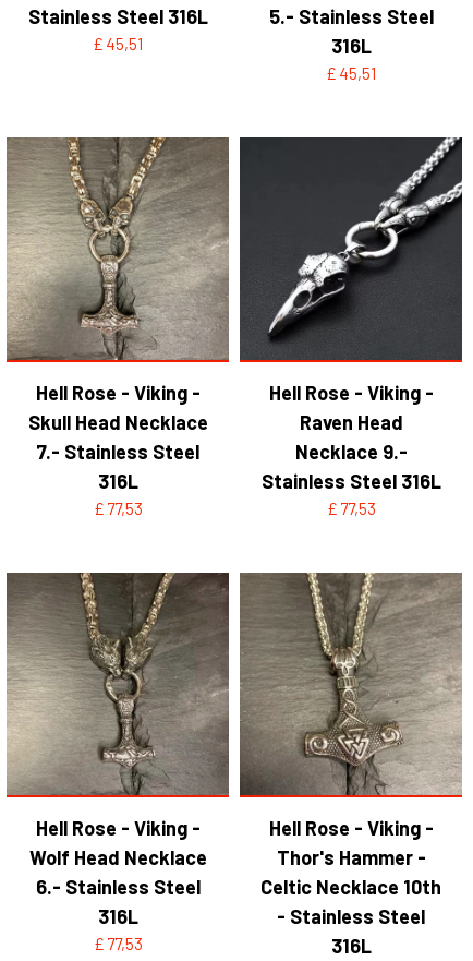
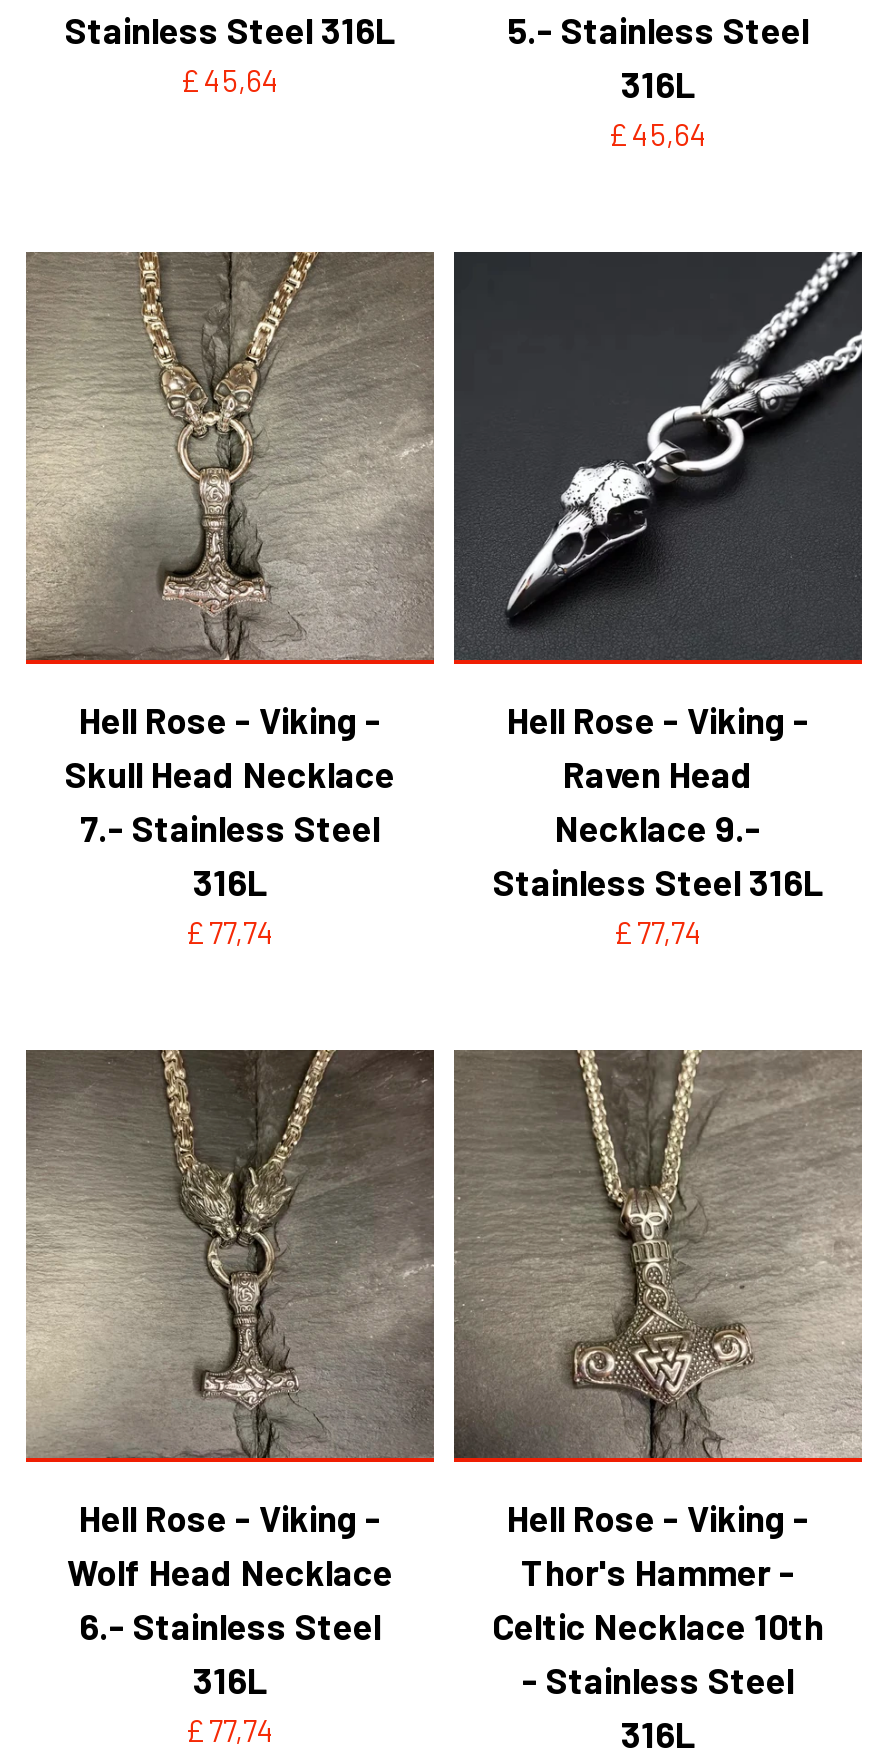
[93,33,143,53] £ 45,51 -> [180,61,280,97] £ 45,64
[326,63,376,82] £ 45,51 -> [608,115,708,151] £ 45,64
[93,498,142,518] £ 77,53 -> [185,913,275,949] £ 77,74
[326,498,375,518] £ 77,53 -> [613,913,703,949] £ 77,74
[93,933,142,953] £ 77,53 -> [185,1711,275,1747] £ 77,74

